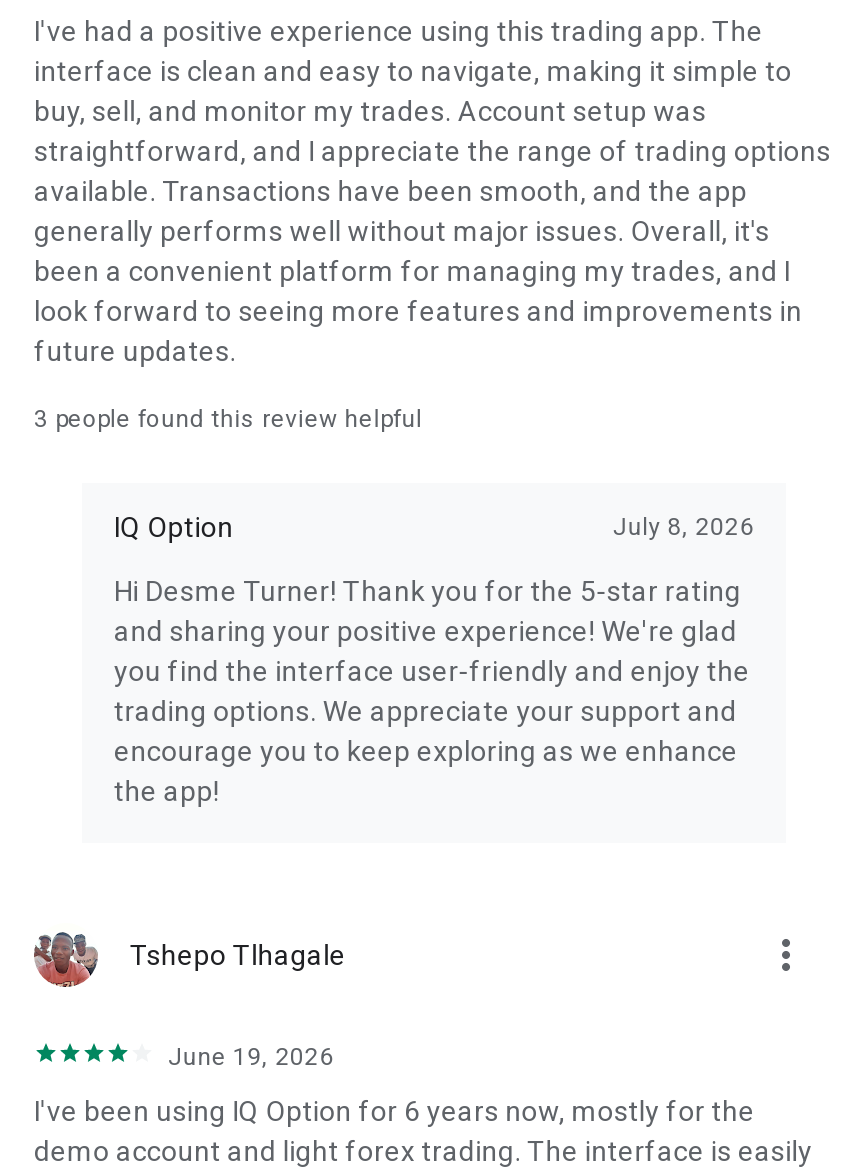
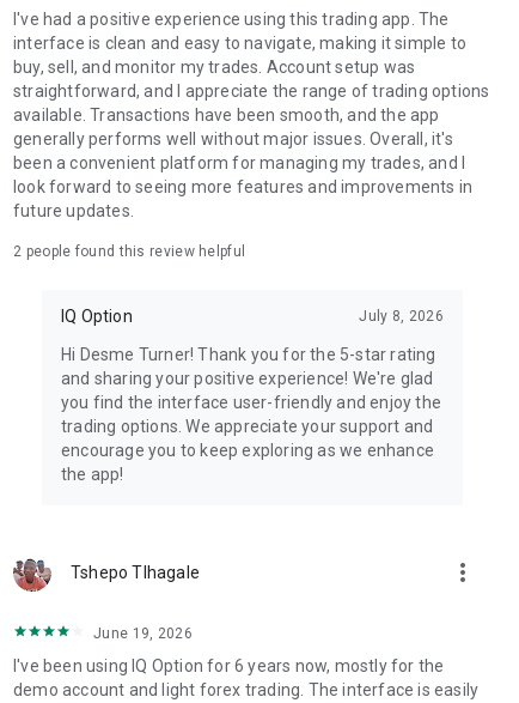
[34,405,422,433] 3 people found this review helpful -> [13,243,245,260] 2 people found this review helpful

